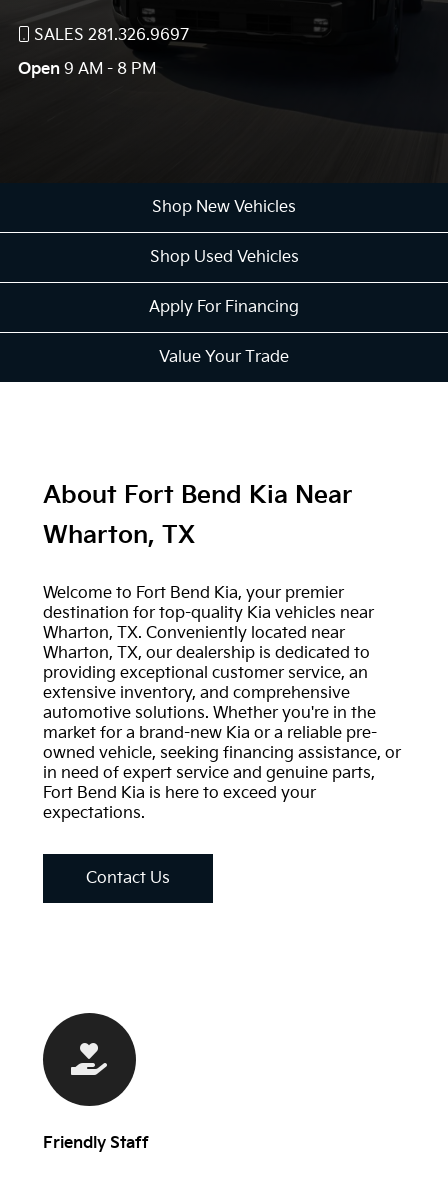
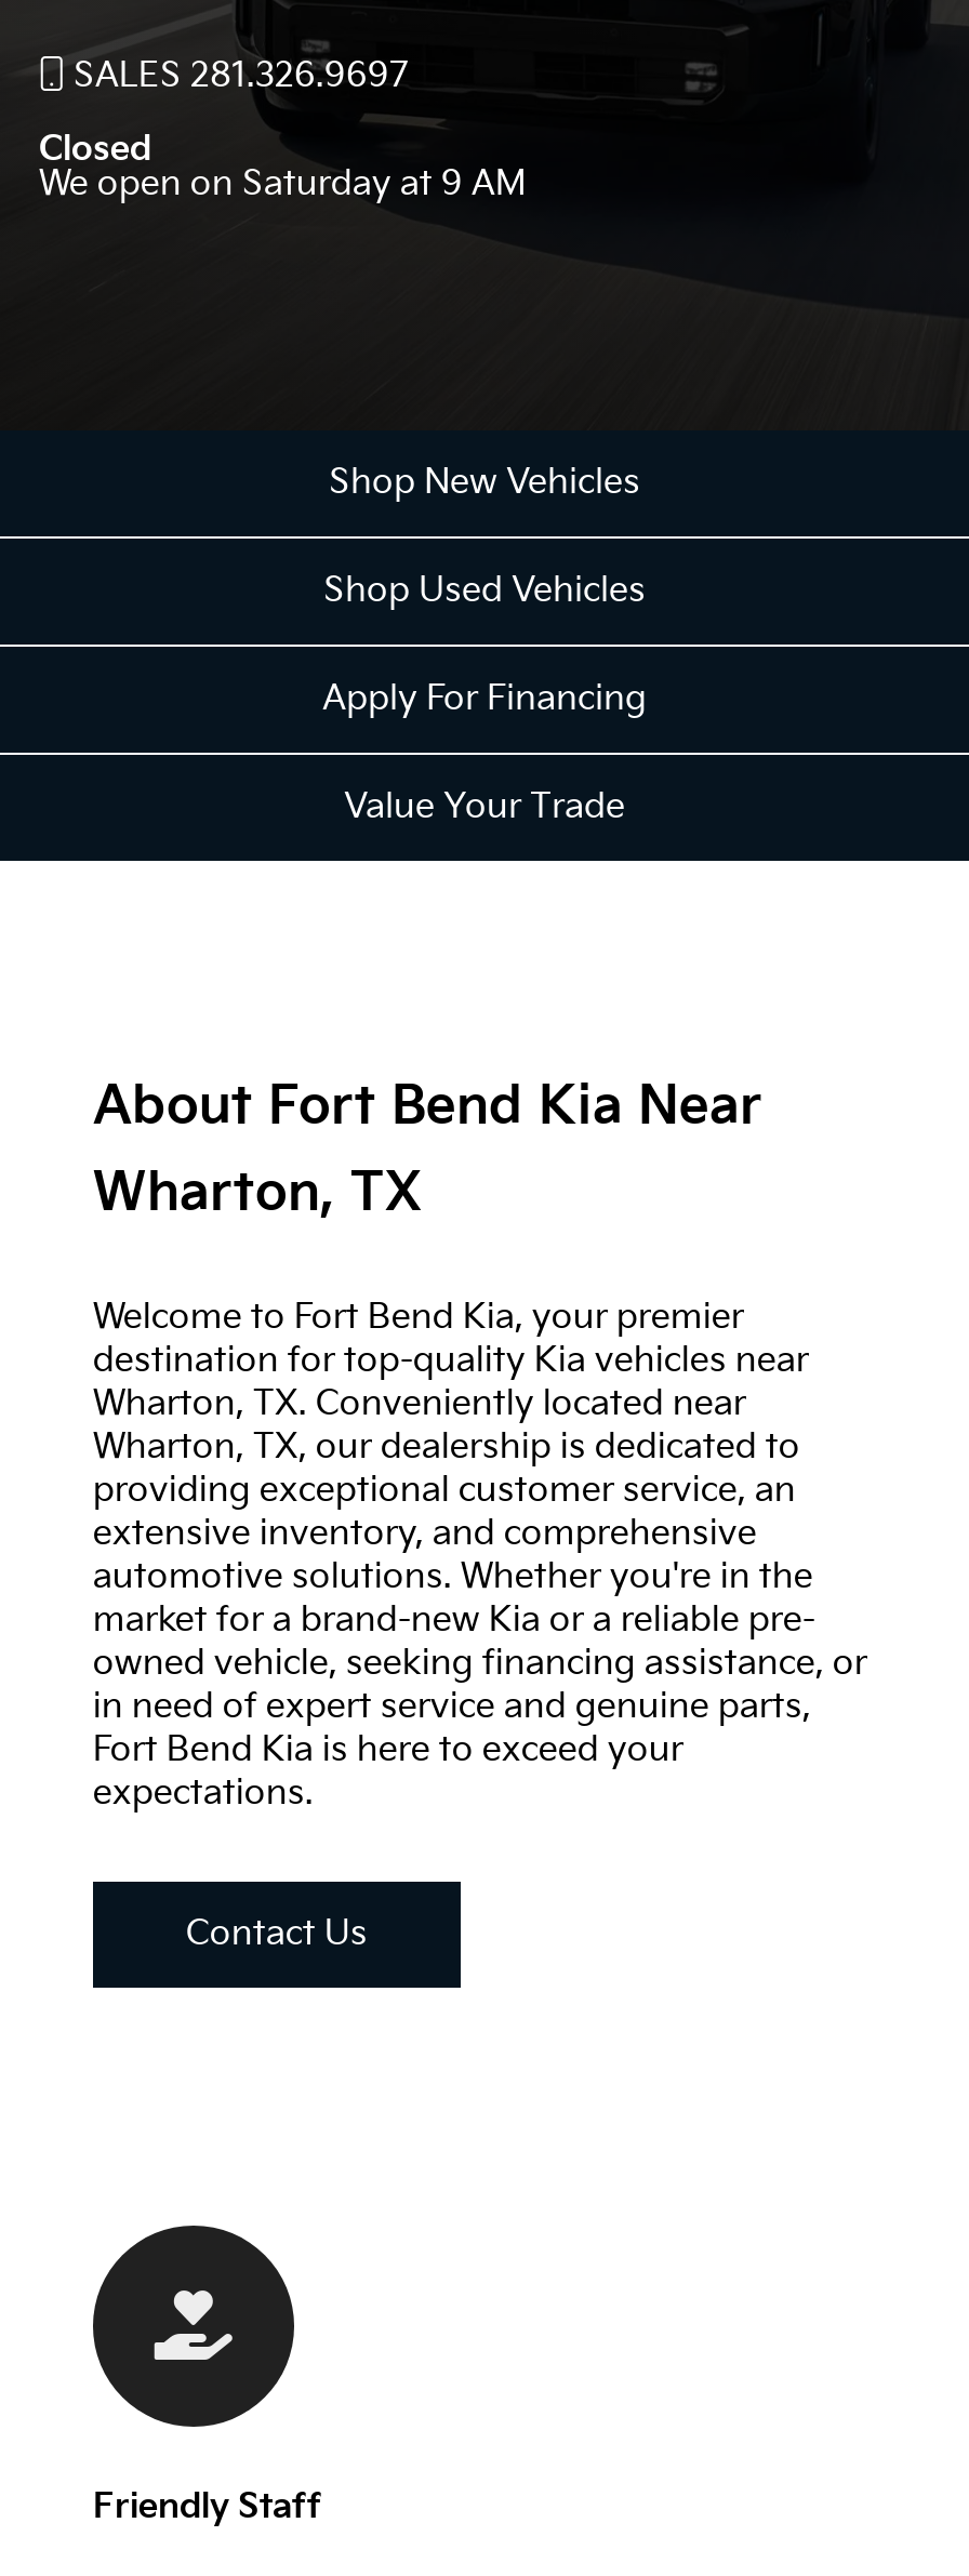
[18,60,156,79] Open 9 AM - 8 PM -> [39,130,525,205] Closed | We open on Saturday at 9 AM

